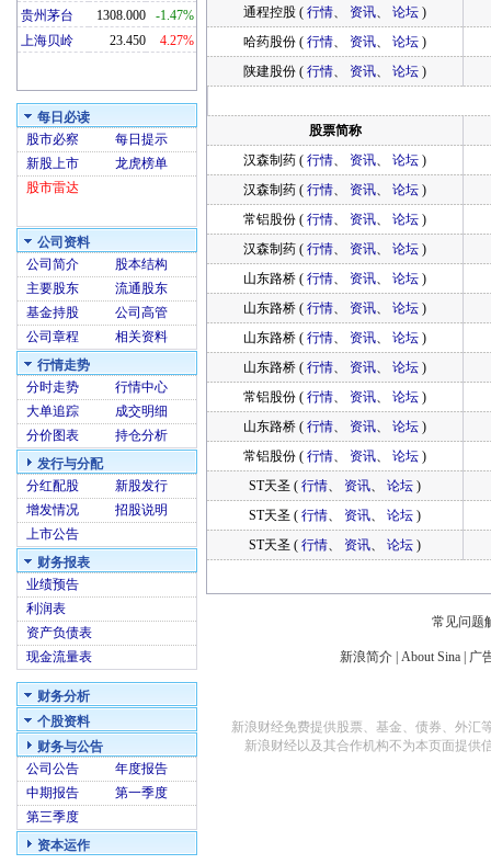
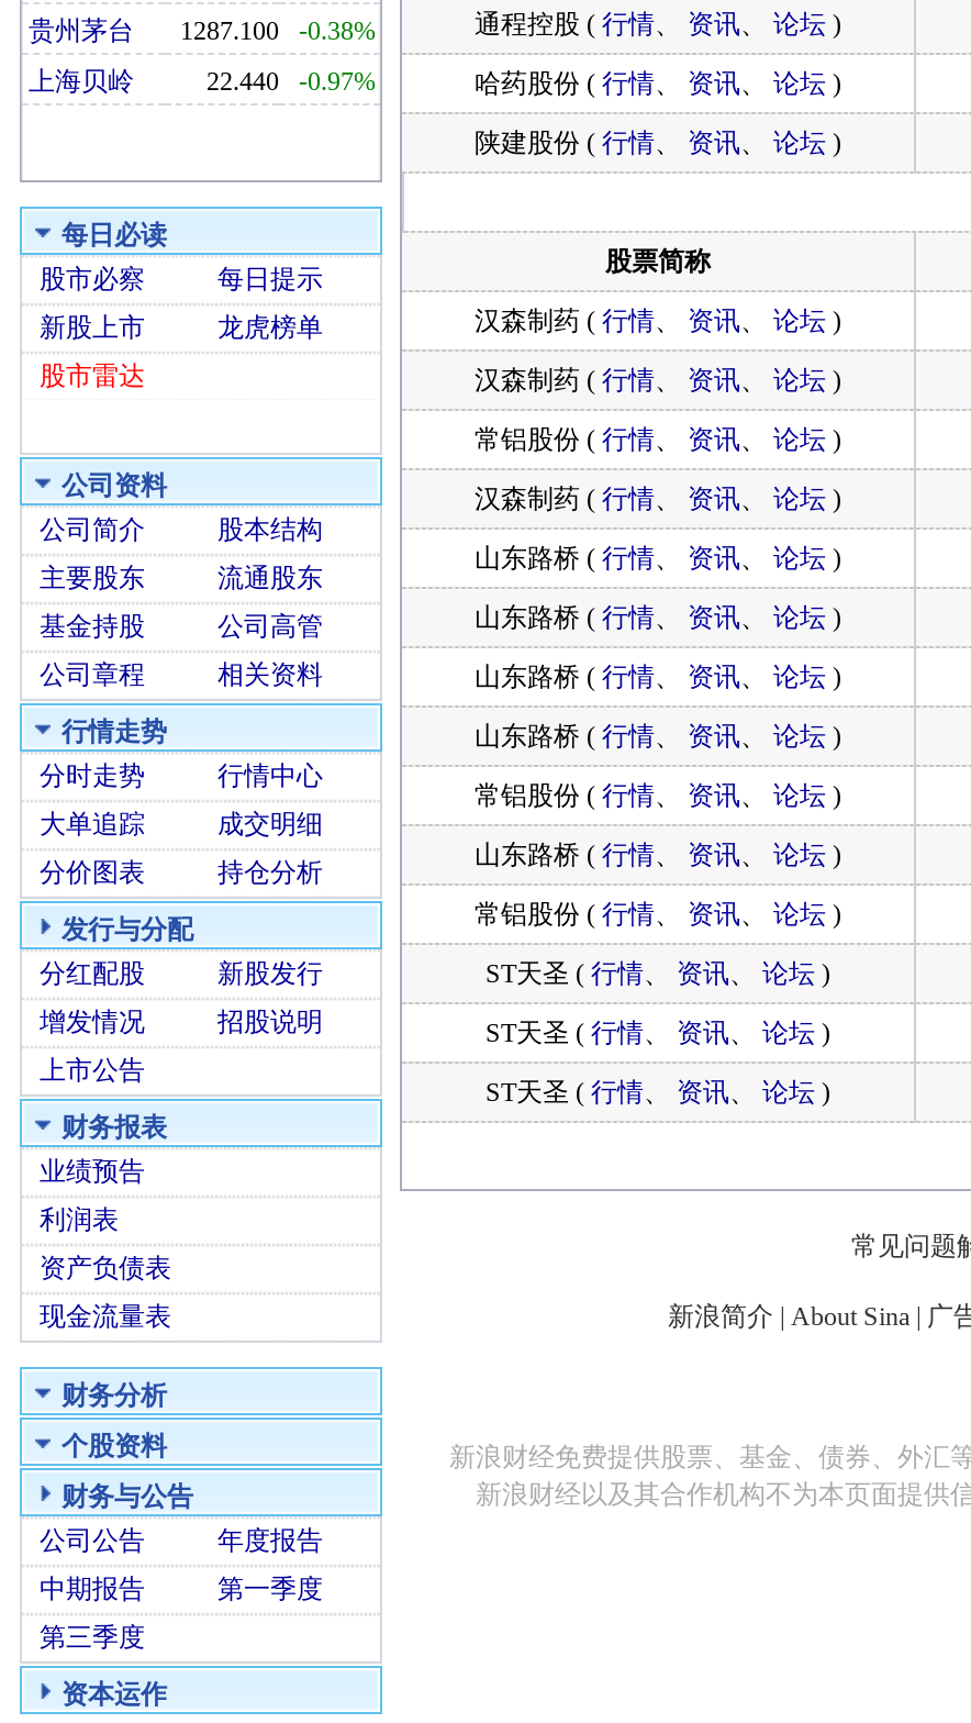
[96,8,146,23] 1308.000 -> [180,15,279,46] 1287.100
[156,8,194,23] -1.47% -> [299,15,376,46] -0.38%
[110,33,146,48] 23.450 -> [207,66,279,97] 22.440
[160,33,194,48] 4.27% -> [299,66,376,97] -0.97%

